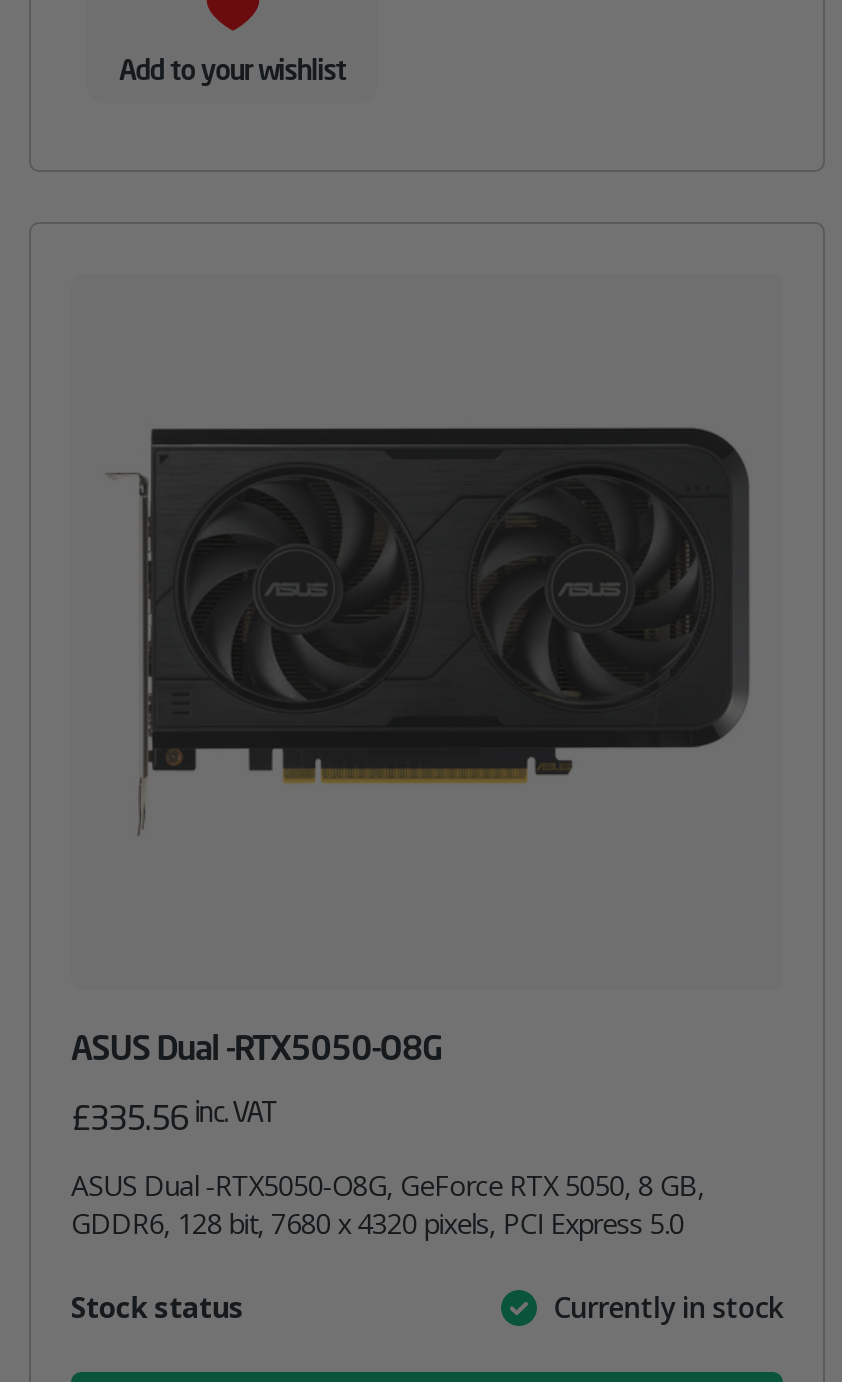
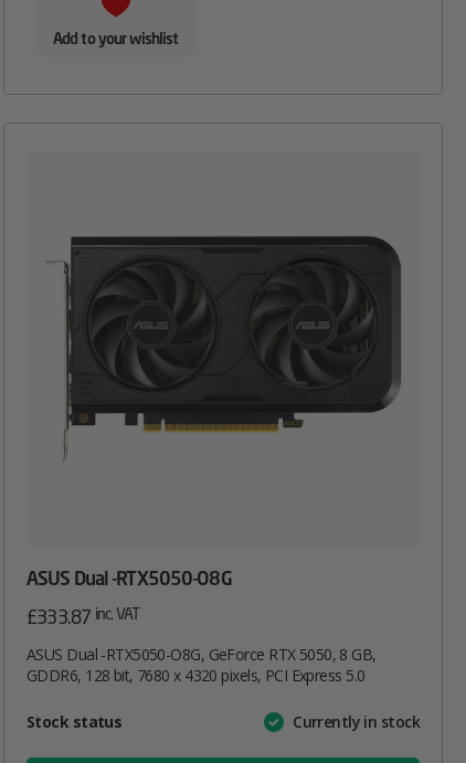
[71,1092,275,1140] £335.56 inc. VAT -> [27,603,139,629] £333.87 inc. VAT

